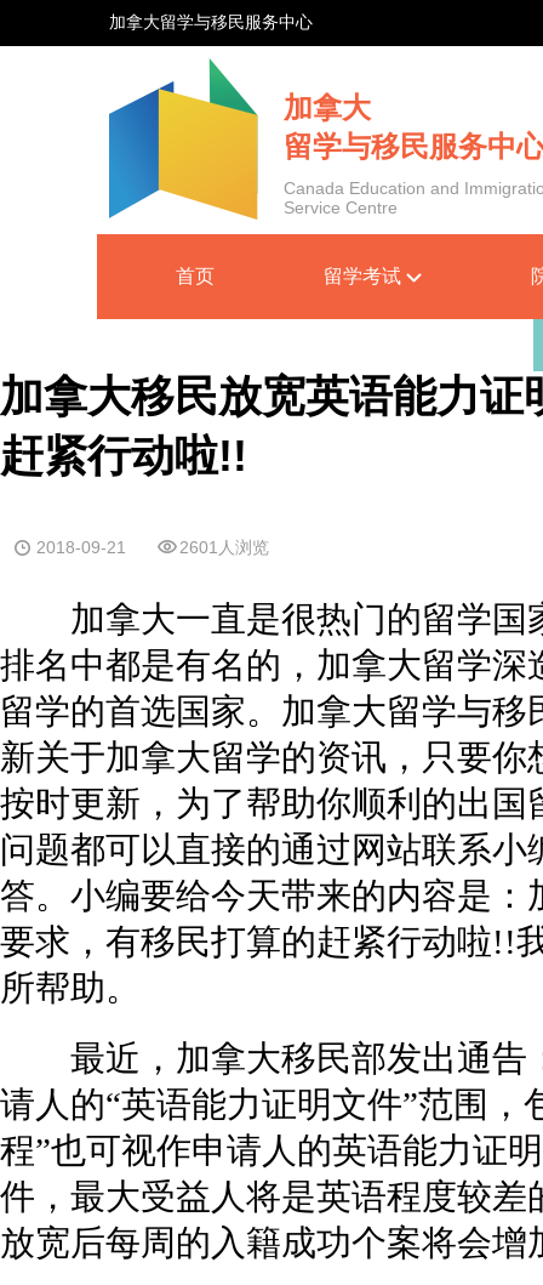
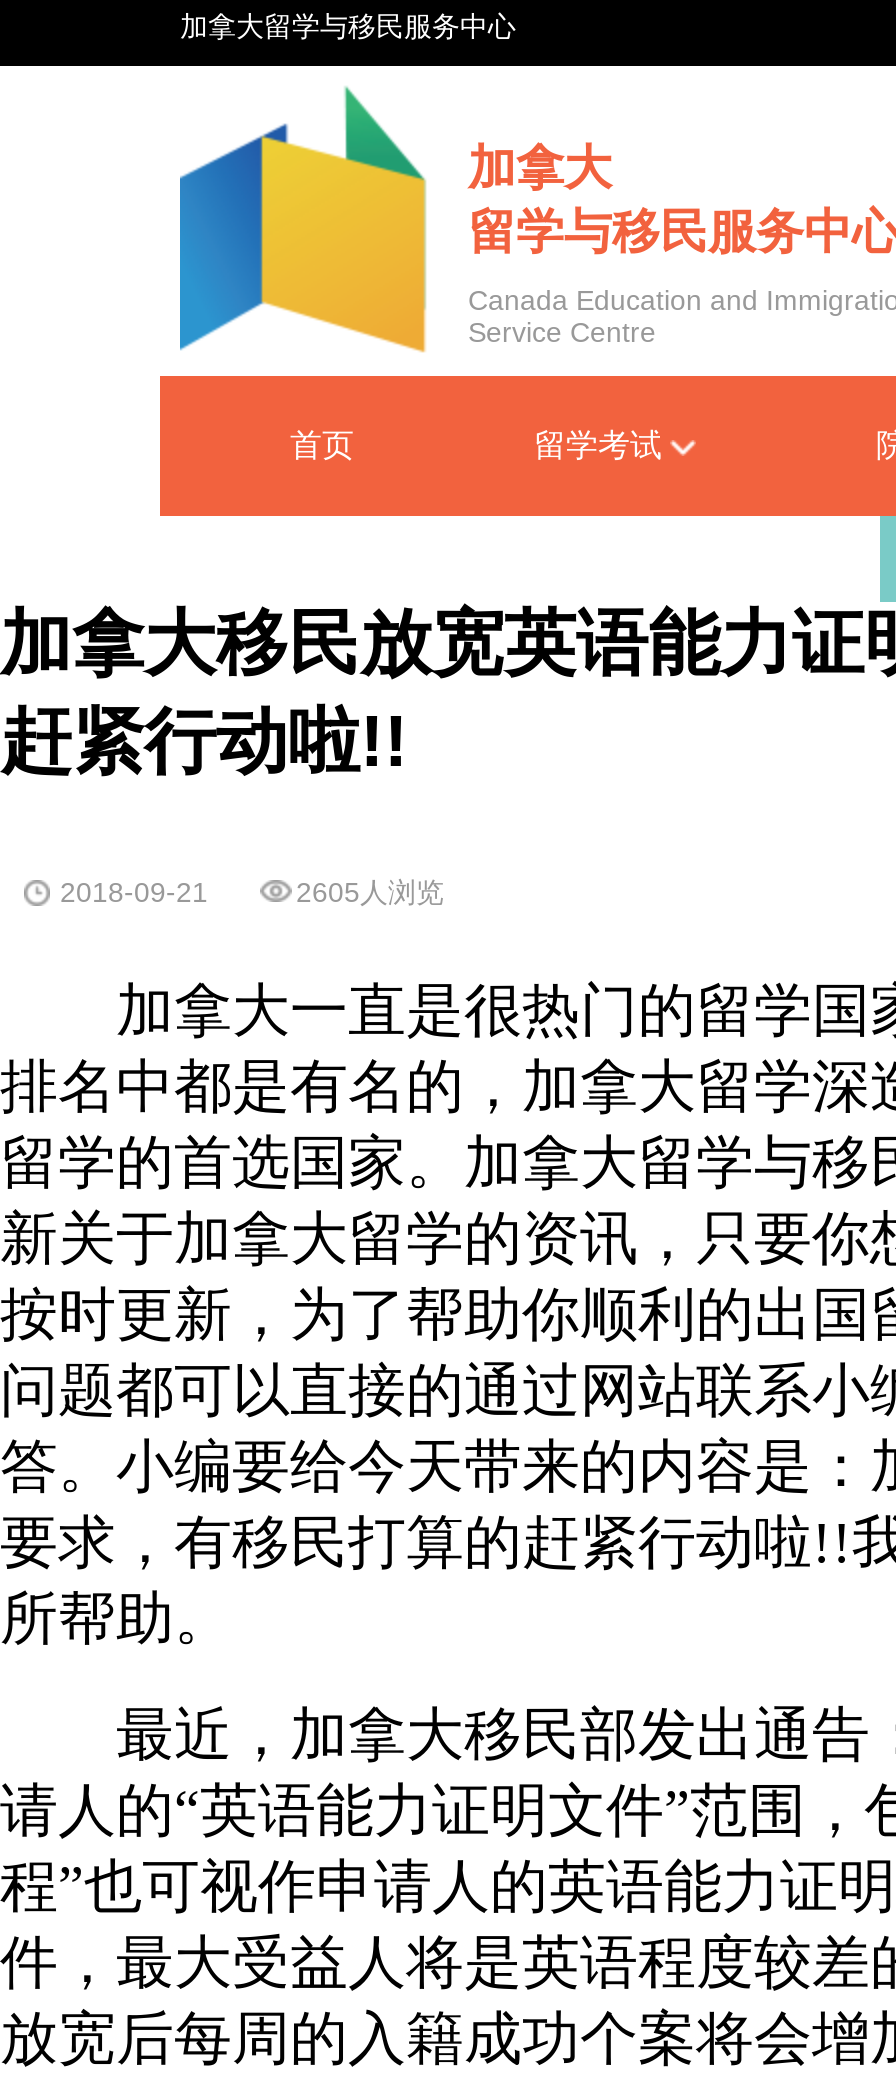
[179,538,269,557] 2601人浏览 -> [296,876,444,908] 2605人浏览

